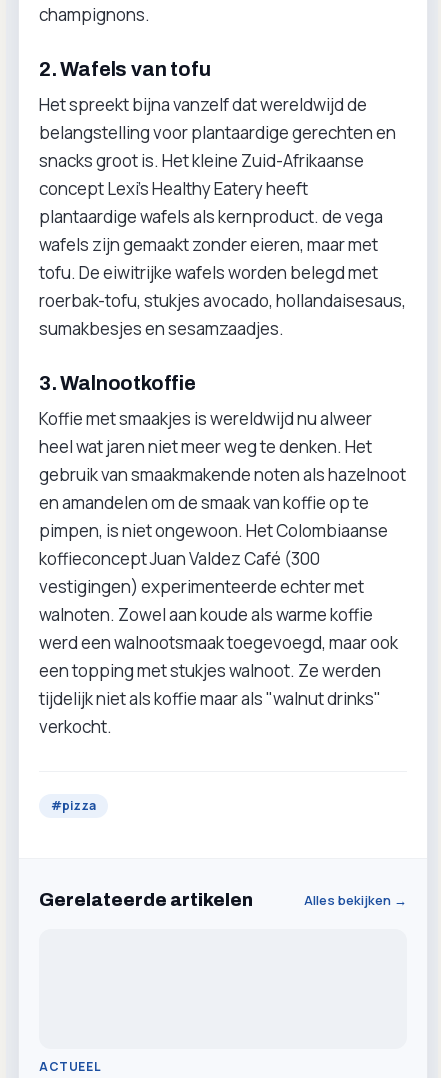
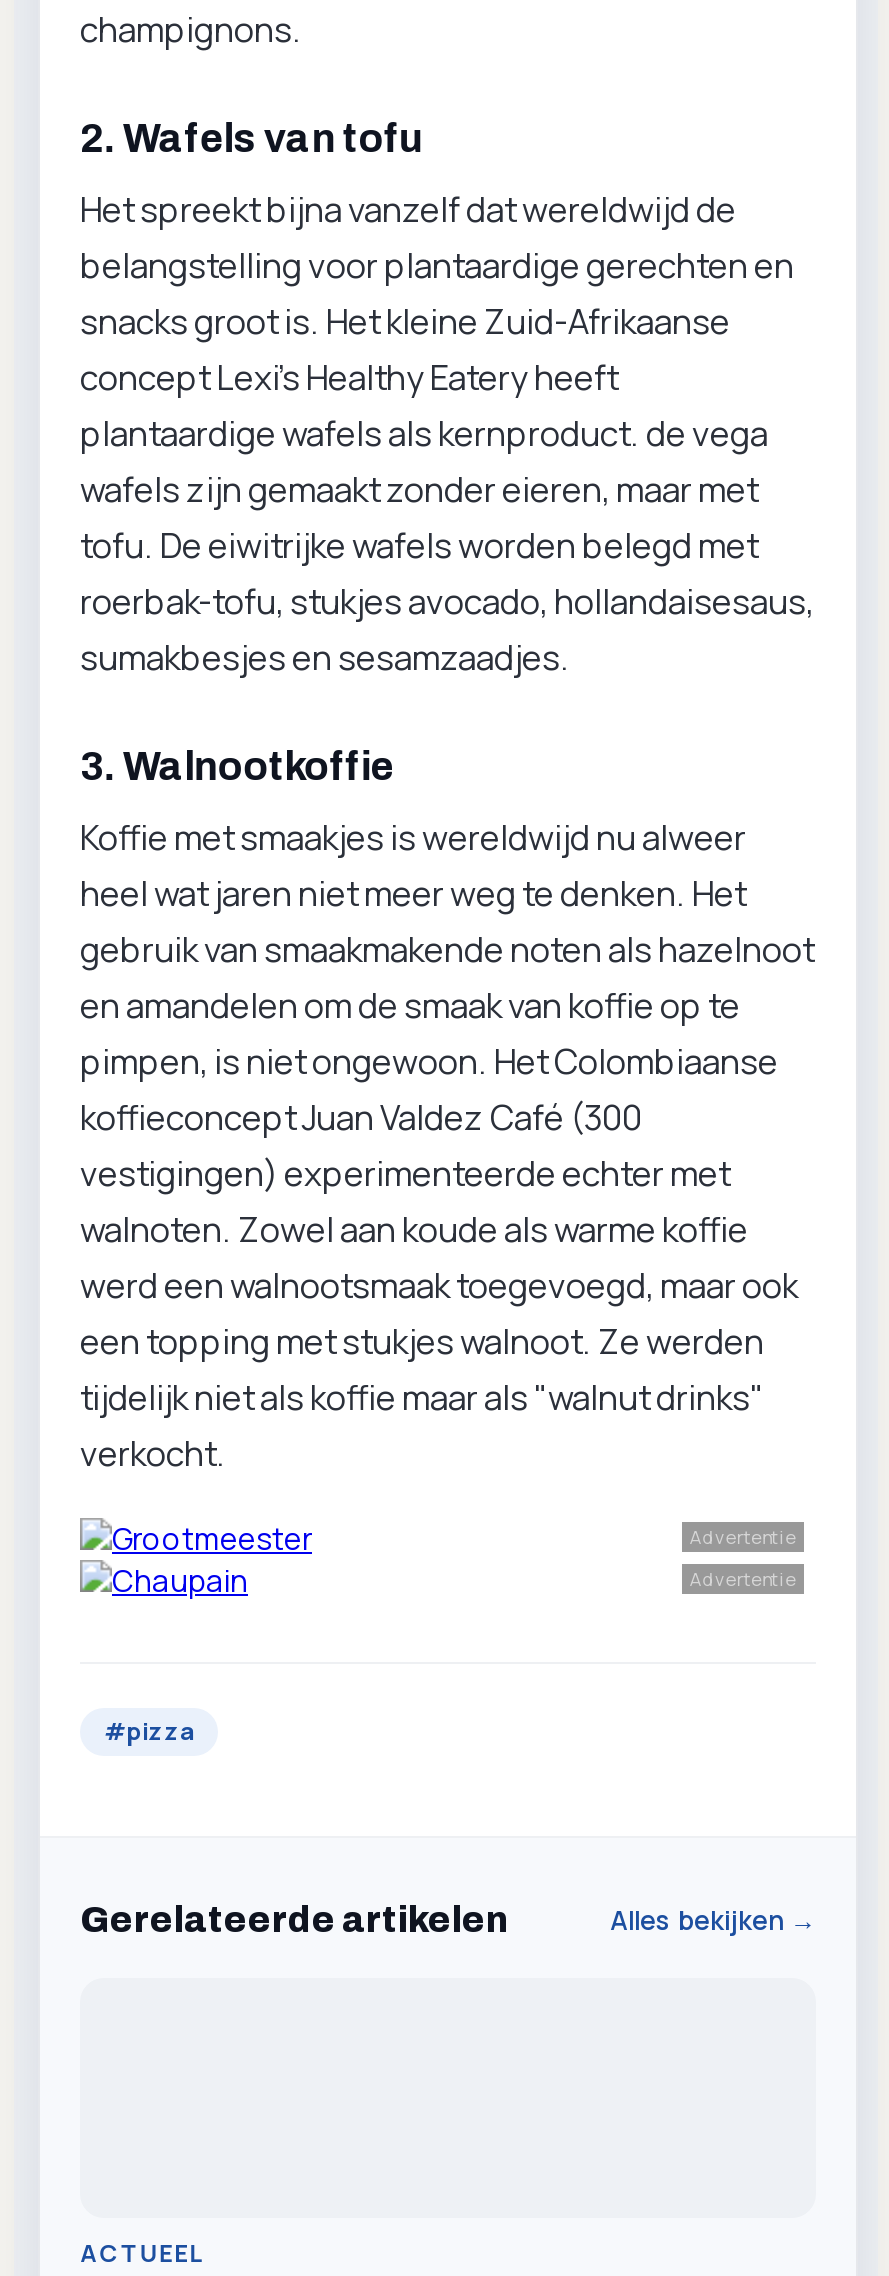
none -> [78,1516,314,1600] [image]
none -> [690,1524,796,1592] Advertentie | Advertentie

